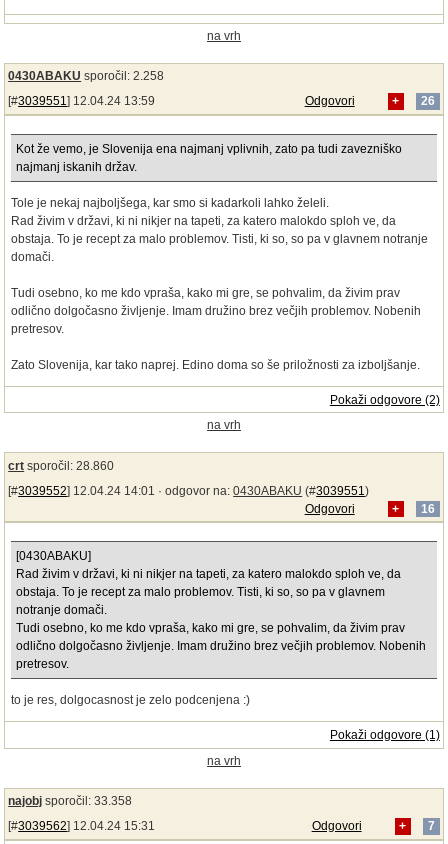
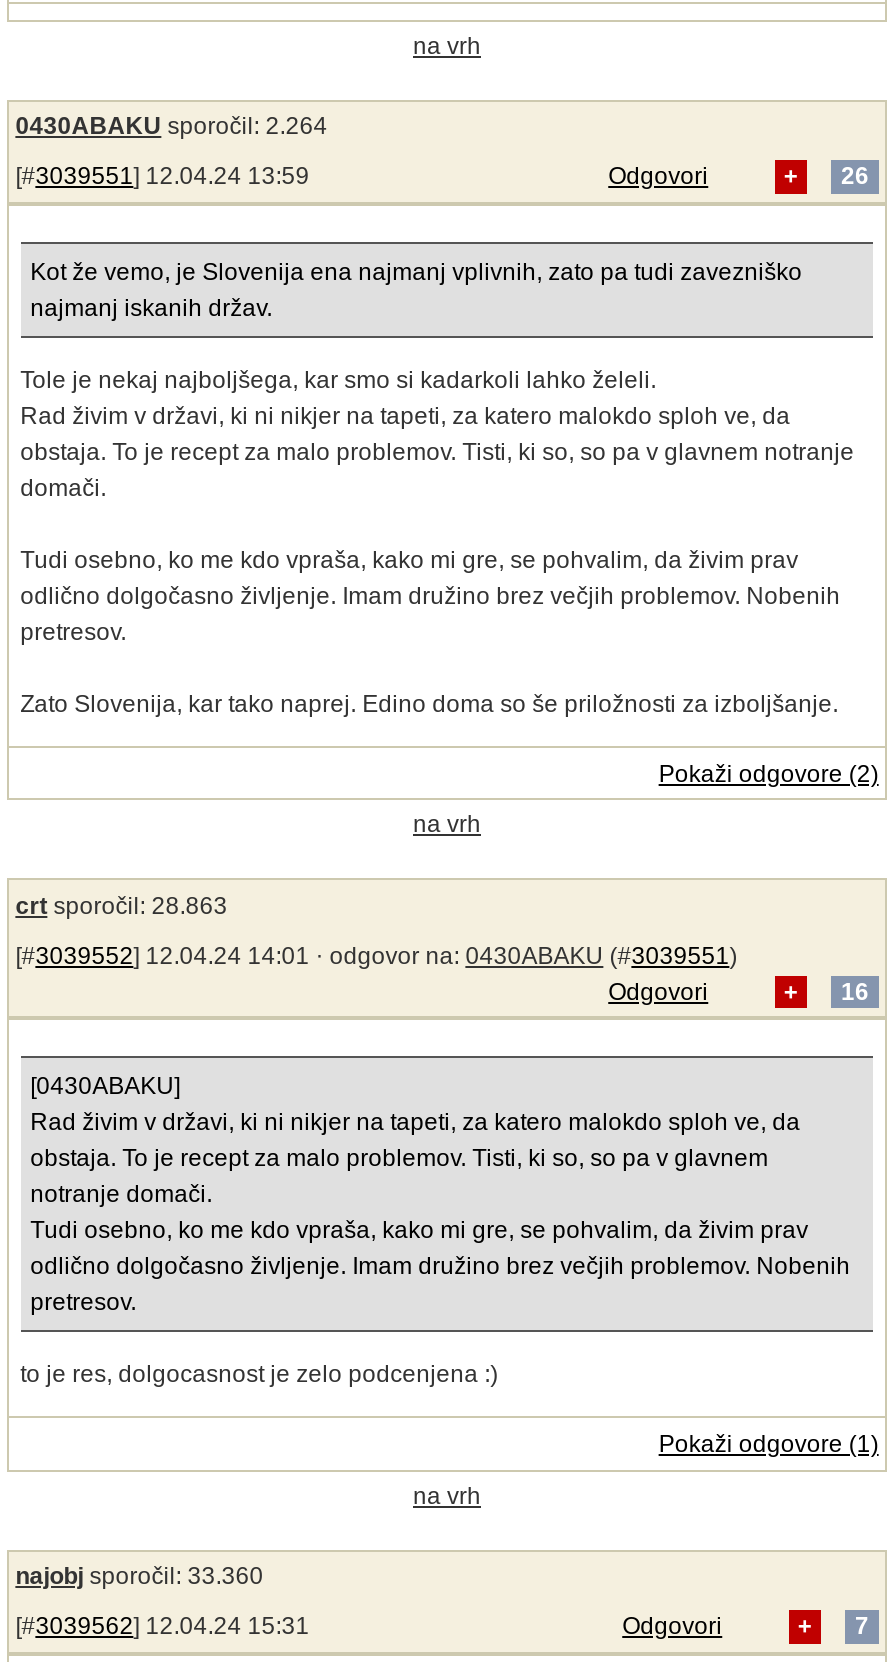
[8,69,164,83] 0430ABAKU sporočil: 2.258 -> [15,112,327,140] 0430ABAKU sporočil: 2.264
[8,459,114,473] crt sporočil: 28.860 -> [15,891,227,919] crt sporočil: 28.863
[8,794,132,808] najobj sporočil: 33.358 -> [15,1562,263,1590] najobj sporočil: 33.360

